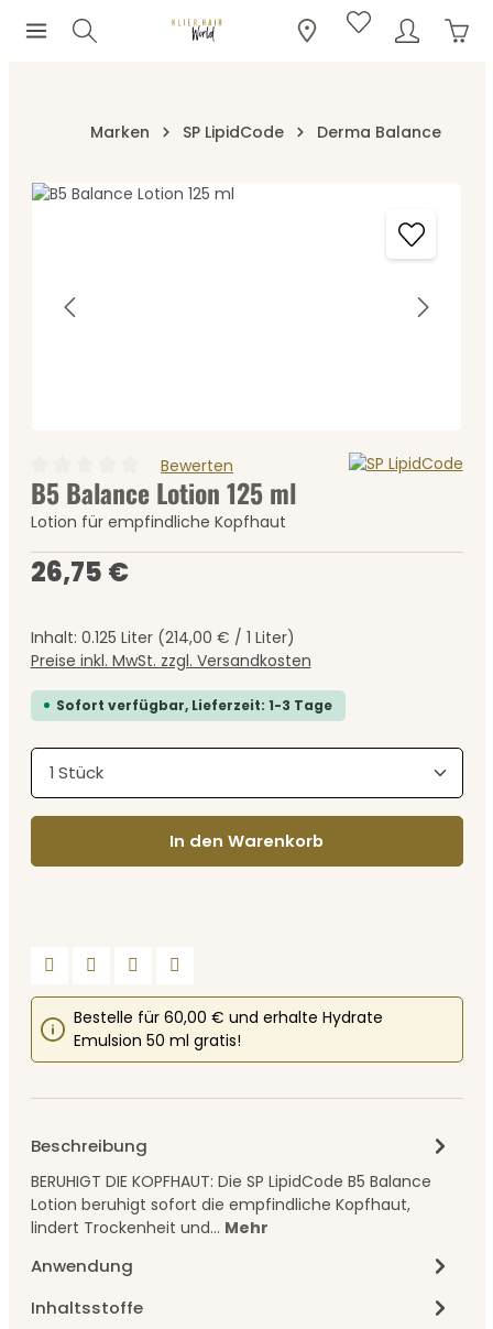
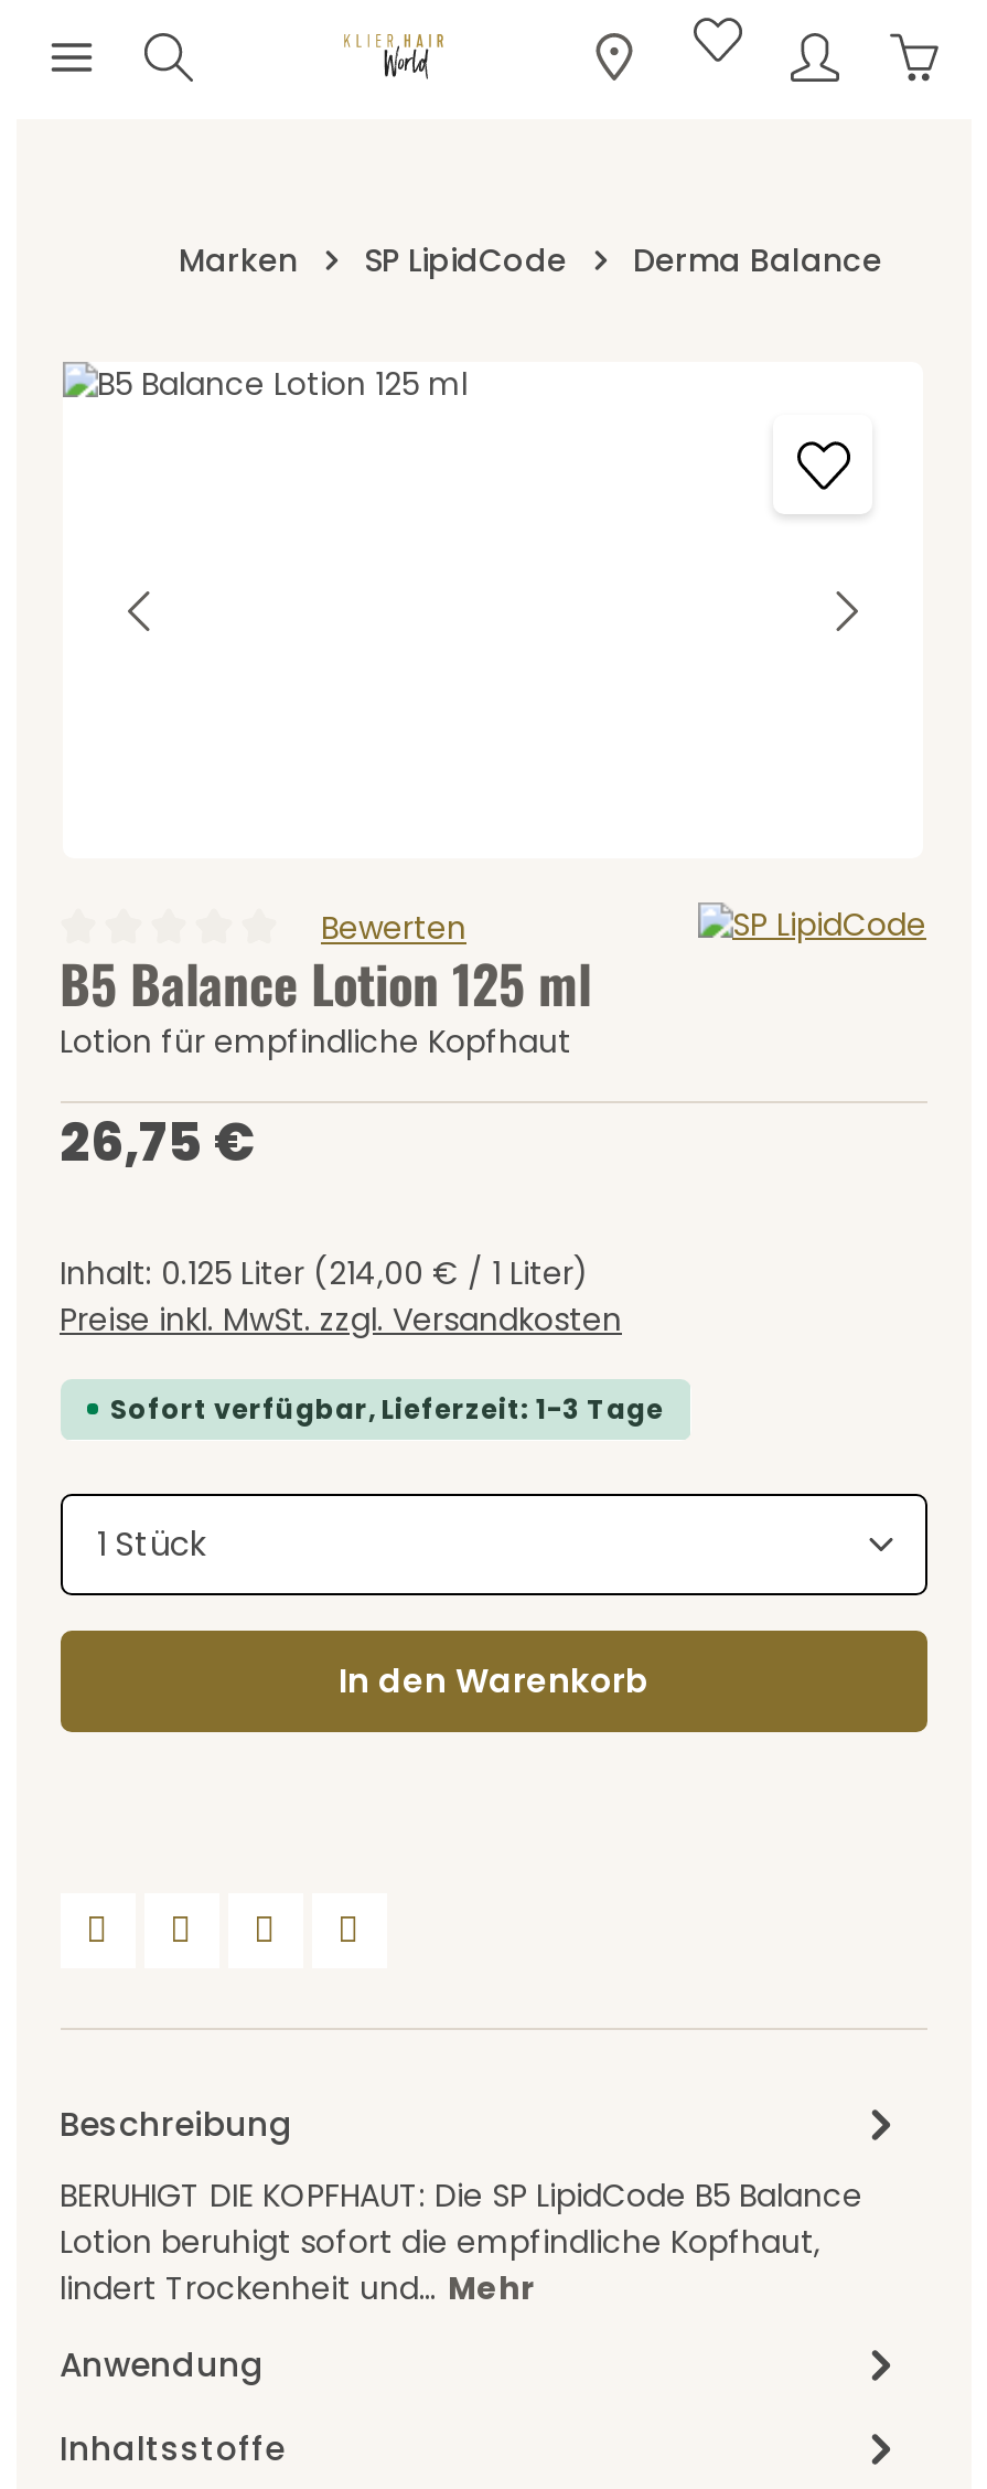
[73,1006,382,1051] Bestelle für 60,00 € und erhalte Hydrate | Emulsion 50 ml gratis! -> none

